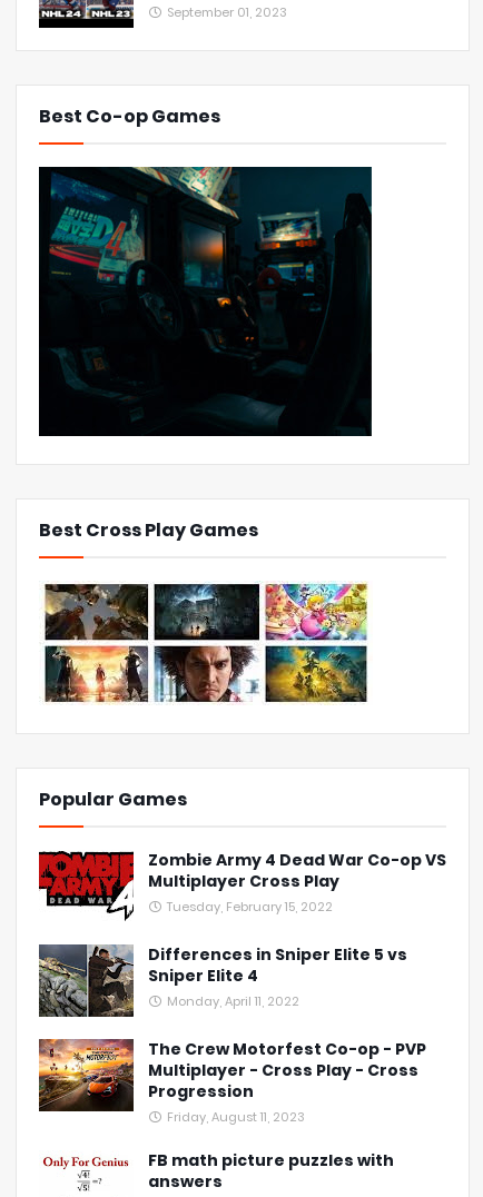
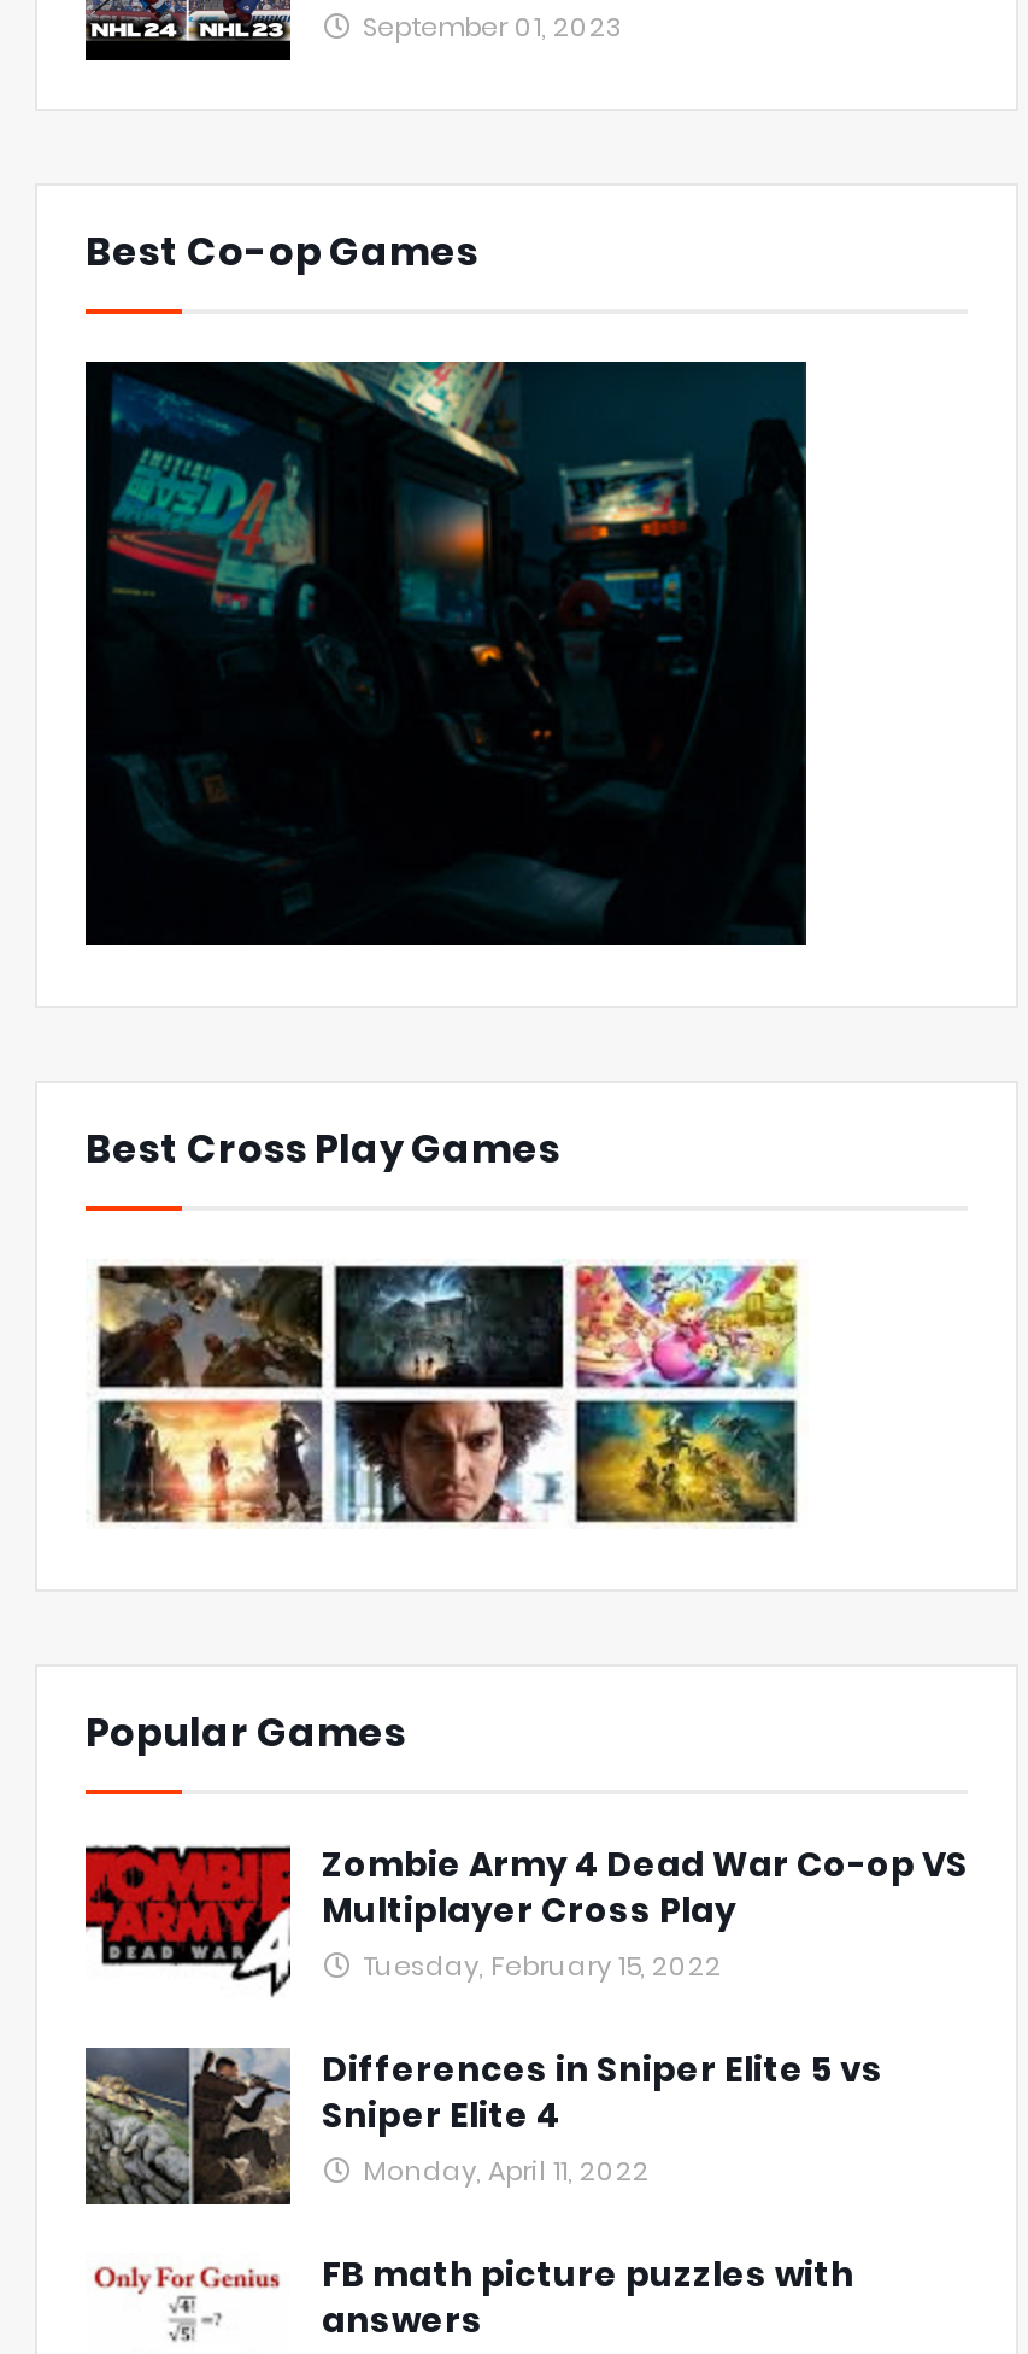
[38,1038,426,1126] [image] | The Crew Motorfest Co-op - PVP | Multiplayer - Cross Play - Cross | Progression | Friday, August 11, 2023 -> none

